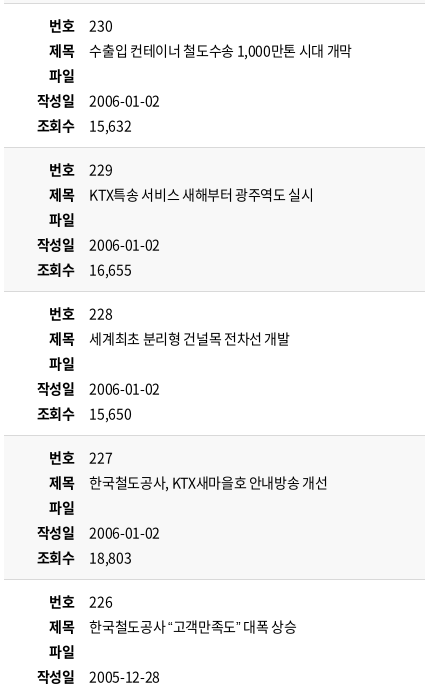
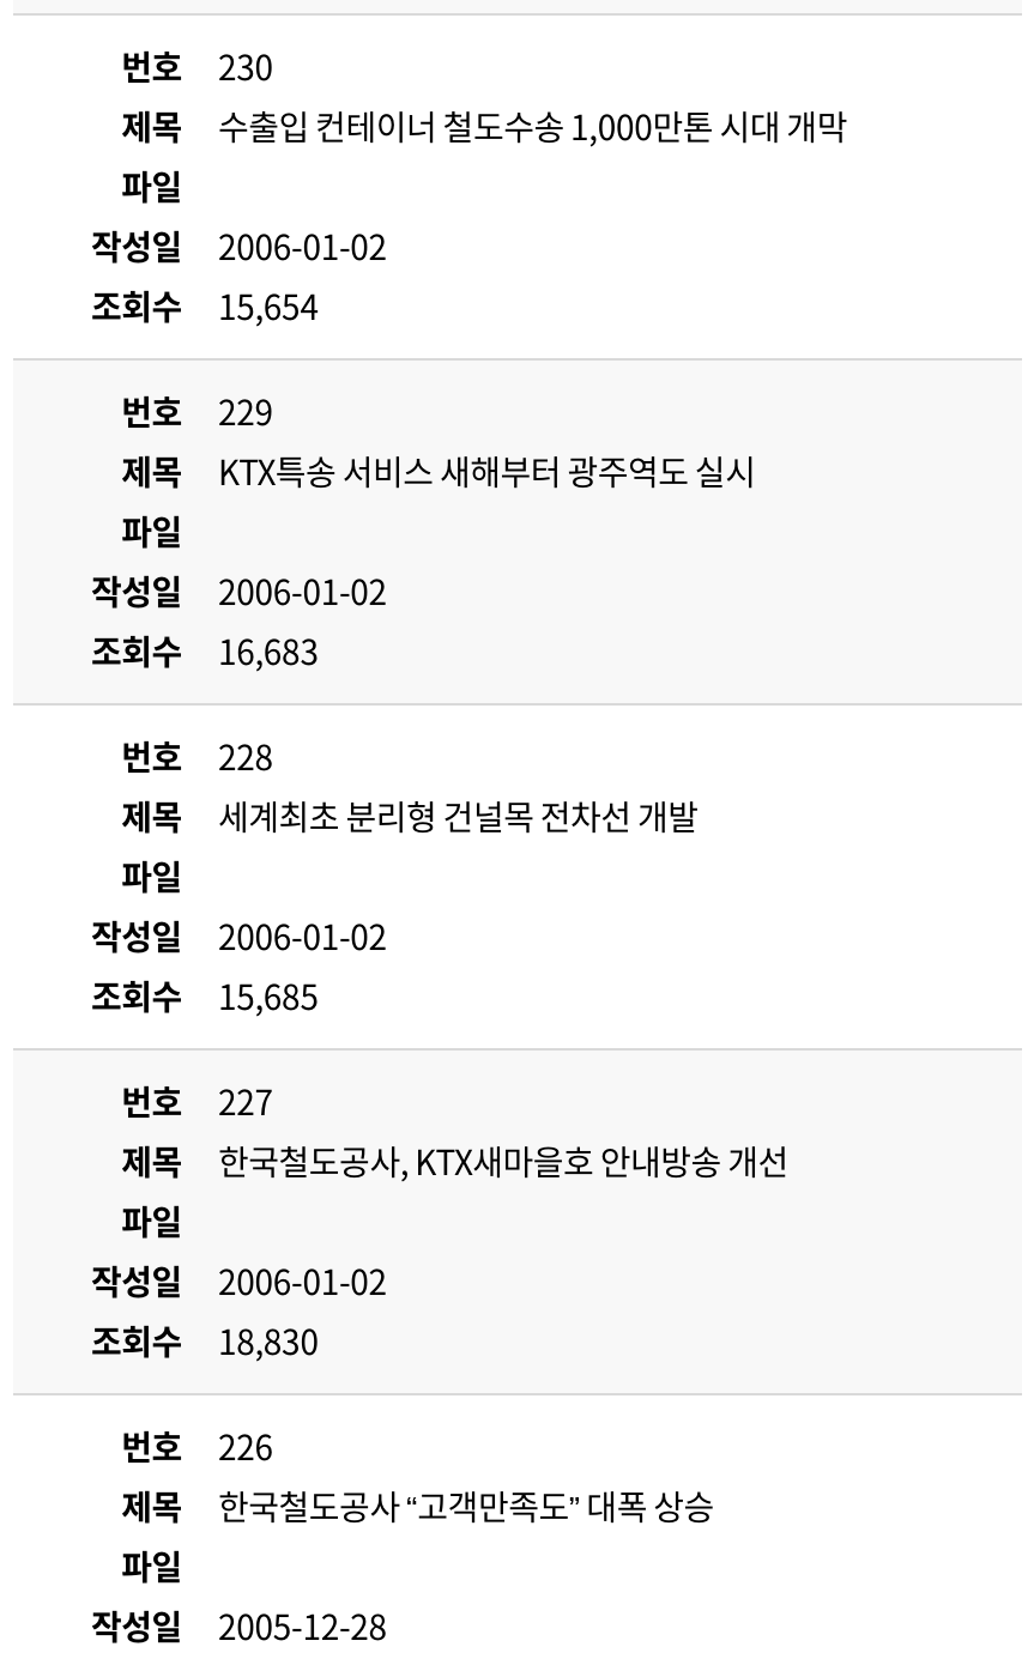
[36,115,131,135] 조회수 15,632 -> [91,281,318,329] 조회수 15,654
[36,259,131,279] 조회수 16,655 -> [91,626,318,674] 조회수 16,683
[36,403,131,423] 조회수 15,650 -> [91,971,318,1019] 조회수 15,685
[36,547,131,567] 조회수 18,803 -> [91,1316,318,1364] 조회수 18,830

